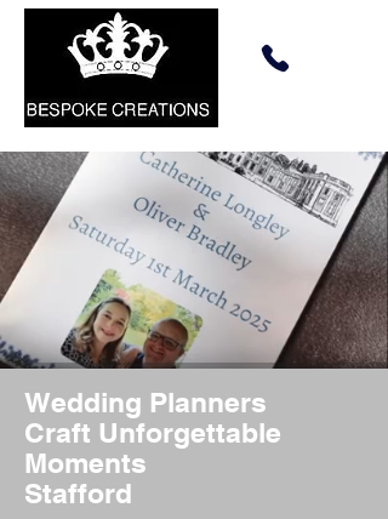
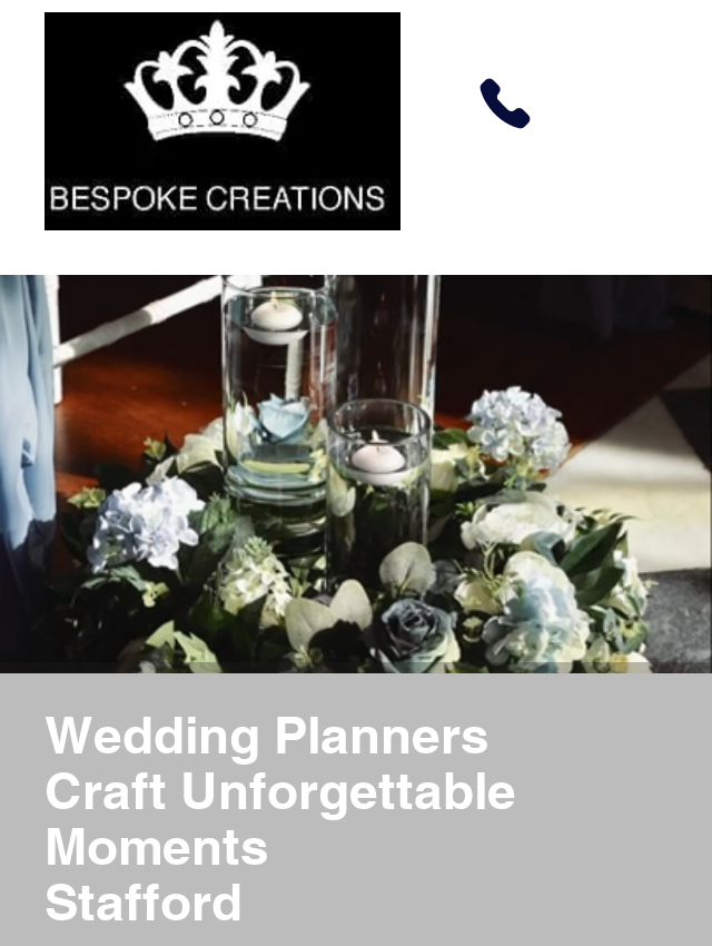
[4,152,384,370] [image] -> [7,273,705,673] [image]

